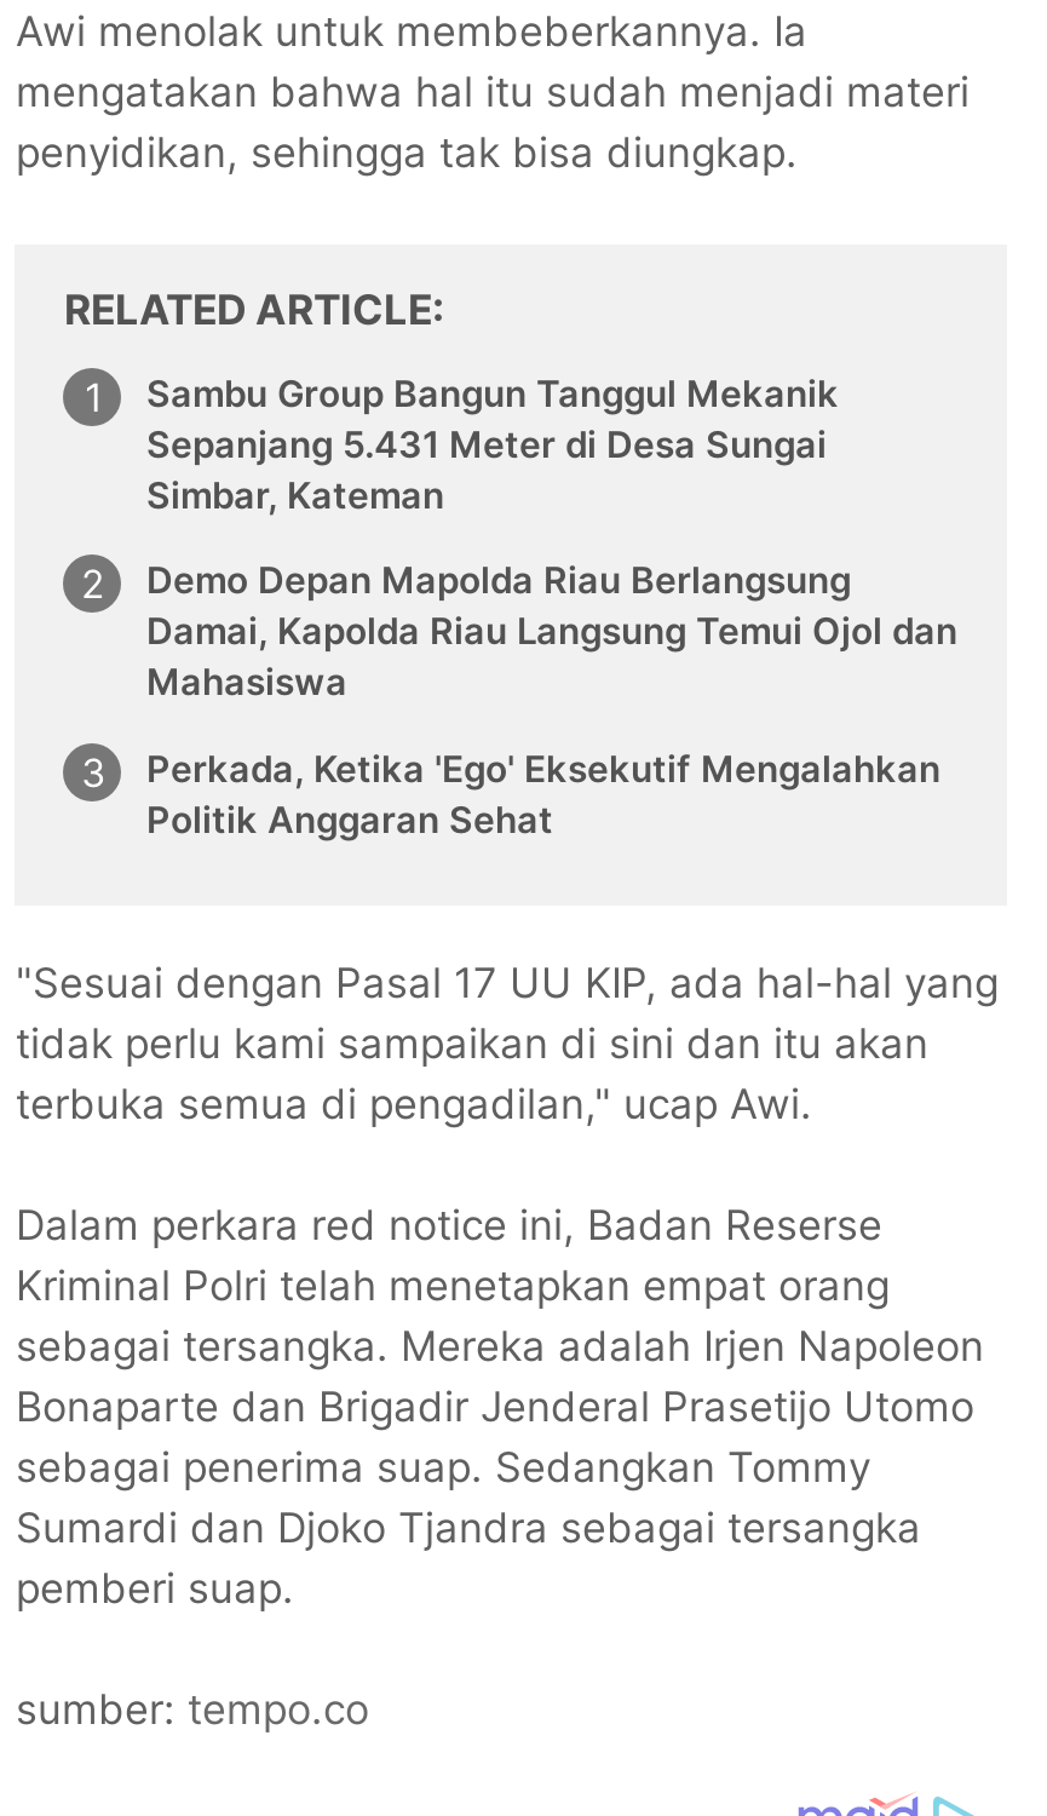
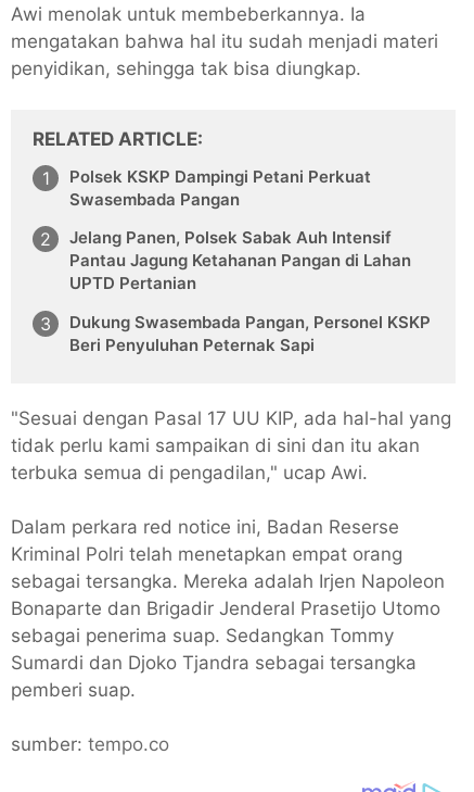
[146,369,839,517] Sambu Group Bangun Tanggul Mekanik | Sepanjang 5.431 Meter di Desa Sungai | Simbar, Kateman -> [70,166,371,209] Polsek KSKP Dampingi Petani Perkuat | Swasembada Pangan
[146,558,957,706] Demo Depan Mapolda Riau Berlangsung | Damai, Kapolda Riau Langsung Temui Ojol dan | Mahasiswa -> [70,227,412,294] Jelang Panen, Polsek Sabak Auh Intensif | Pantau Jagung Ketahanan Pangan di Lahan | UPTD Pertanian
[146,746,940,843] Perkada, Ketika 'Ego' Eksekutif Mengalahkan | Politik Anggaran Sehat -> [70,312,431,355] Dukung Swasembada Pangan, Personel KSKP | Beri Penyuluhan Peternak Sapi

